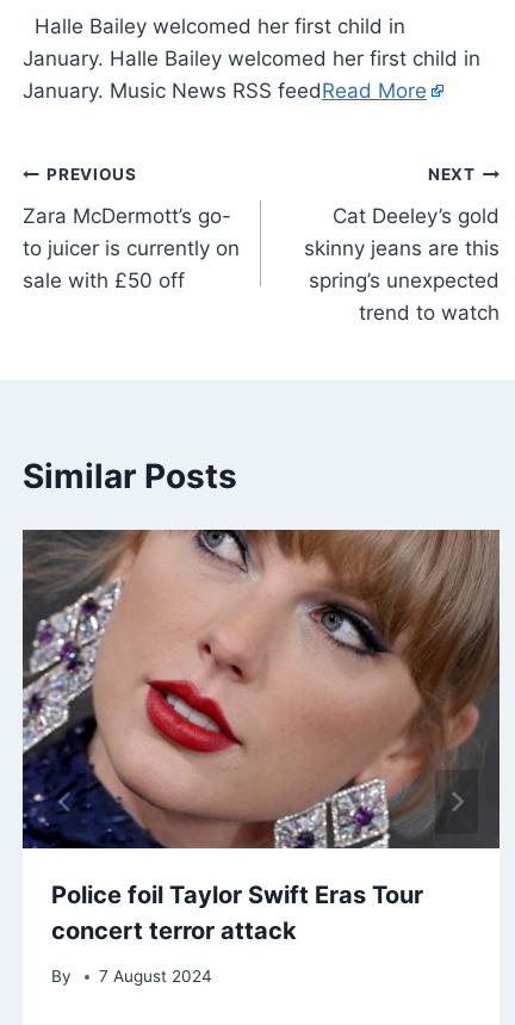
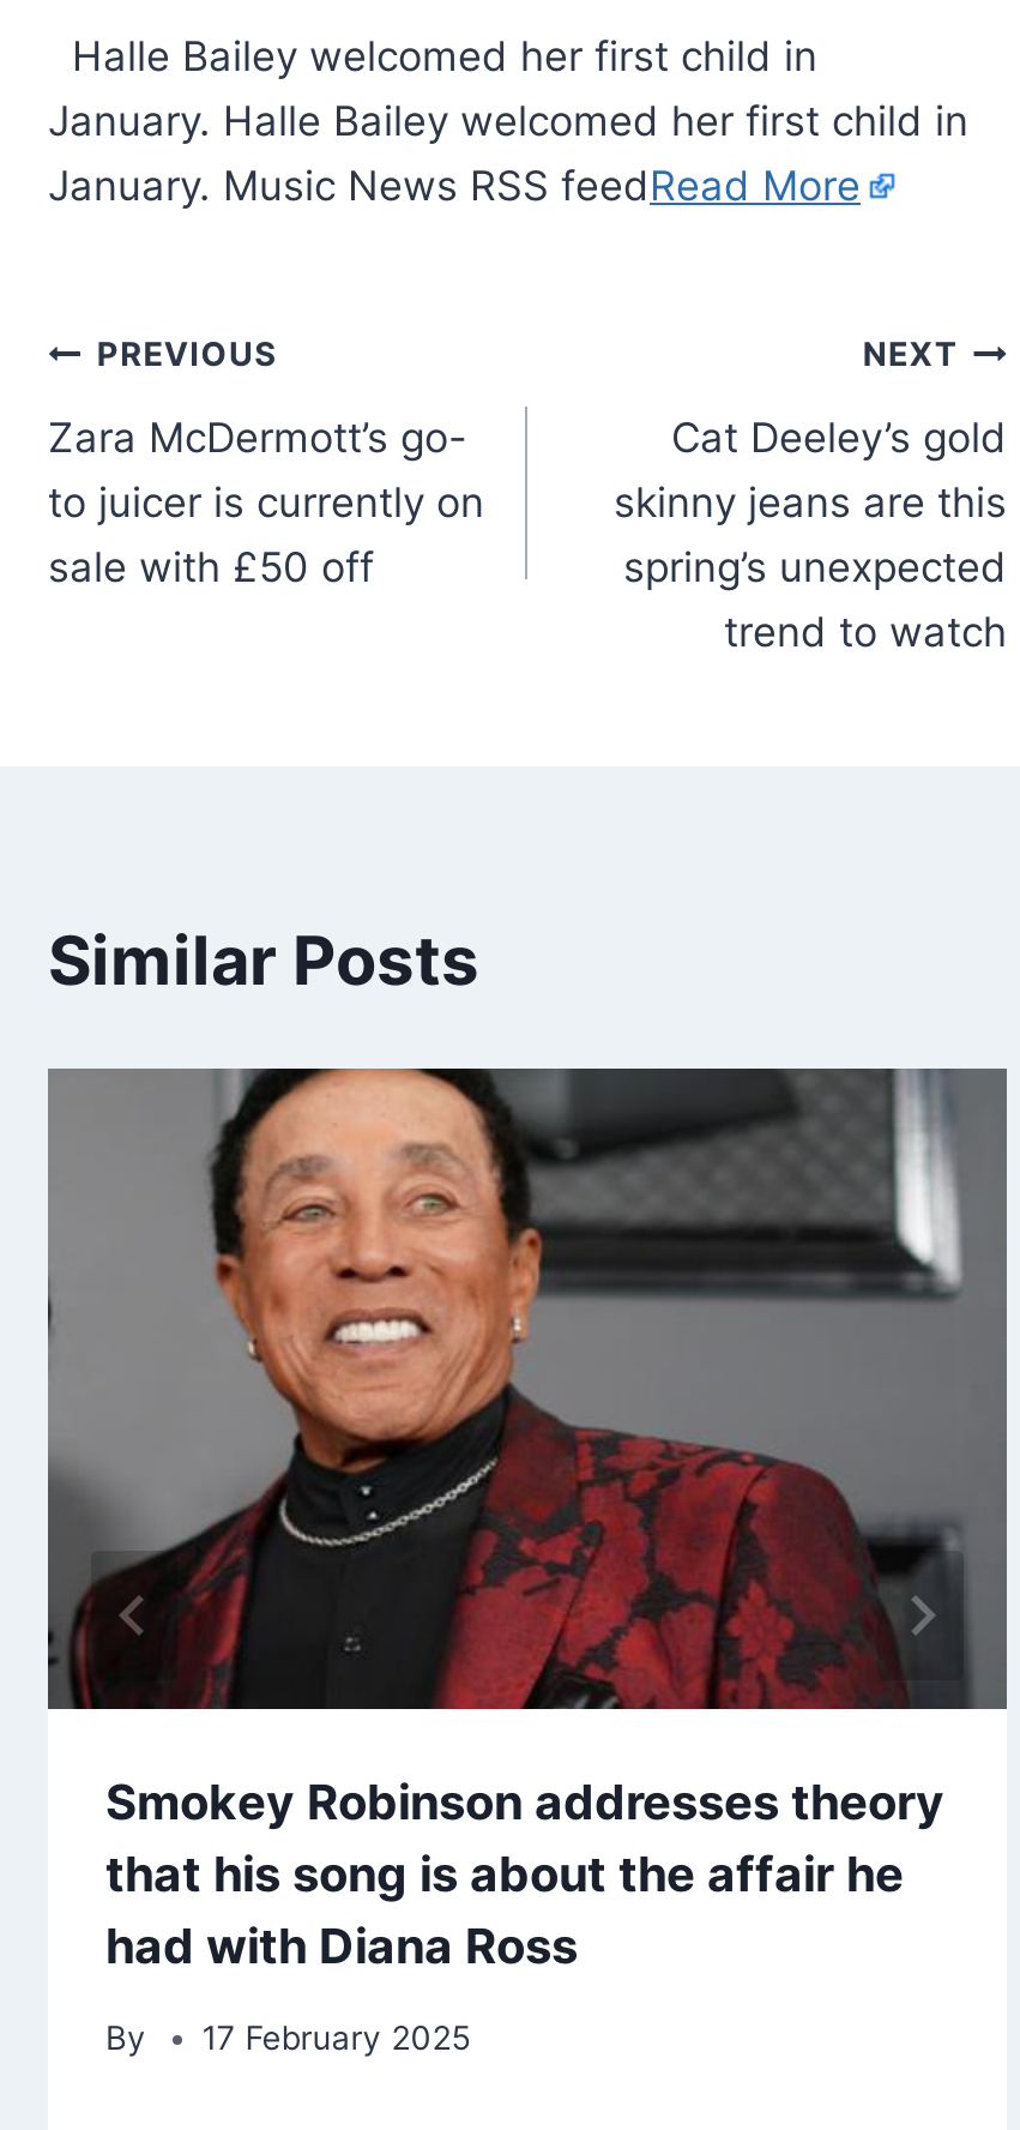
[23,529,498,944] [image] | Police foil Taylor Swift Eras Tour | concert terror attack -> [48,1066,1007,1974] [image] | Smokey Robinson addresses theory | that his song is about the affair he | had with Diana Ross
[51,967,212,986] By 7 August 2024 -> [105,2019,470,2057] By 17 February 2025

